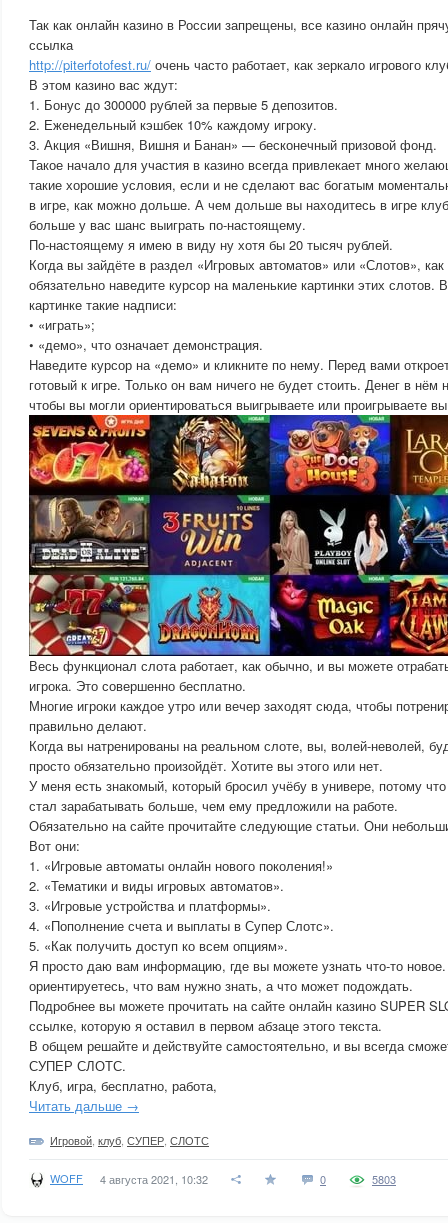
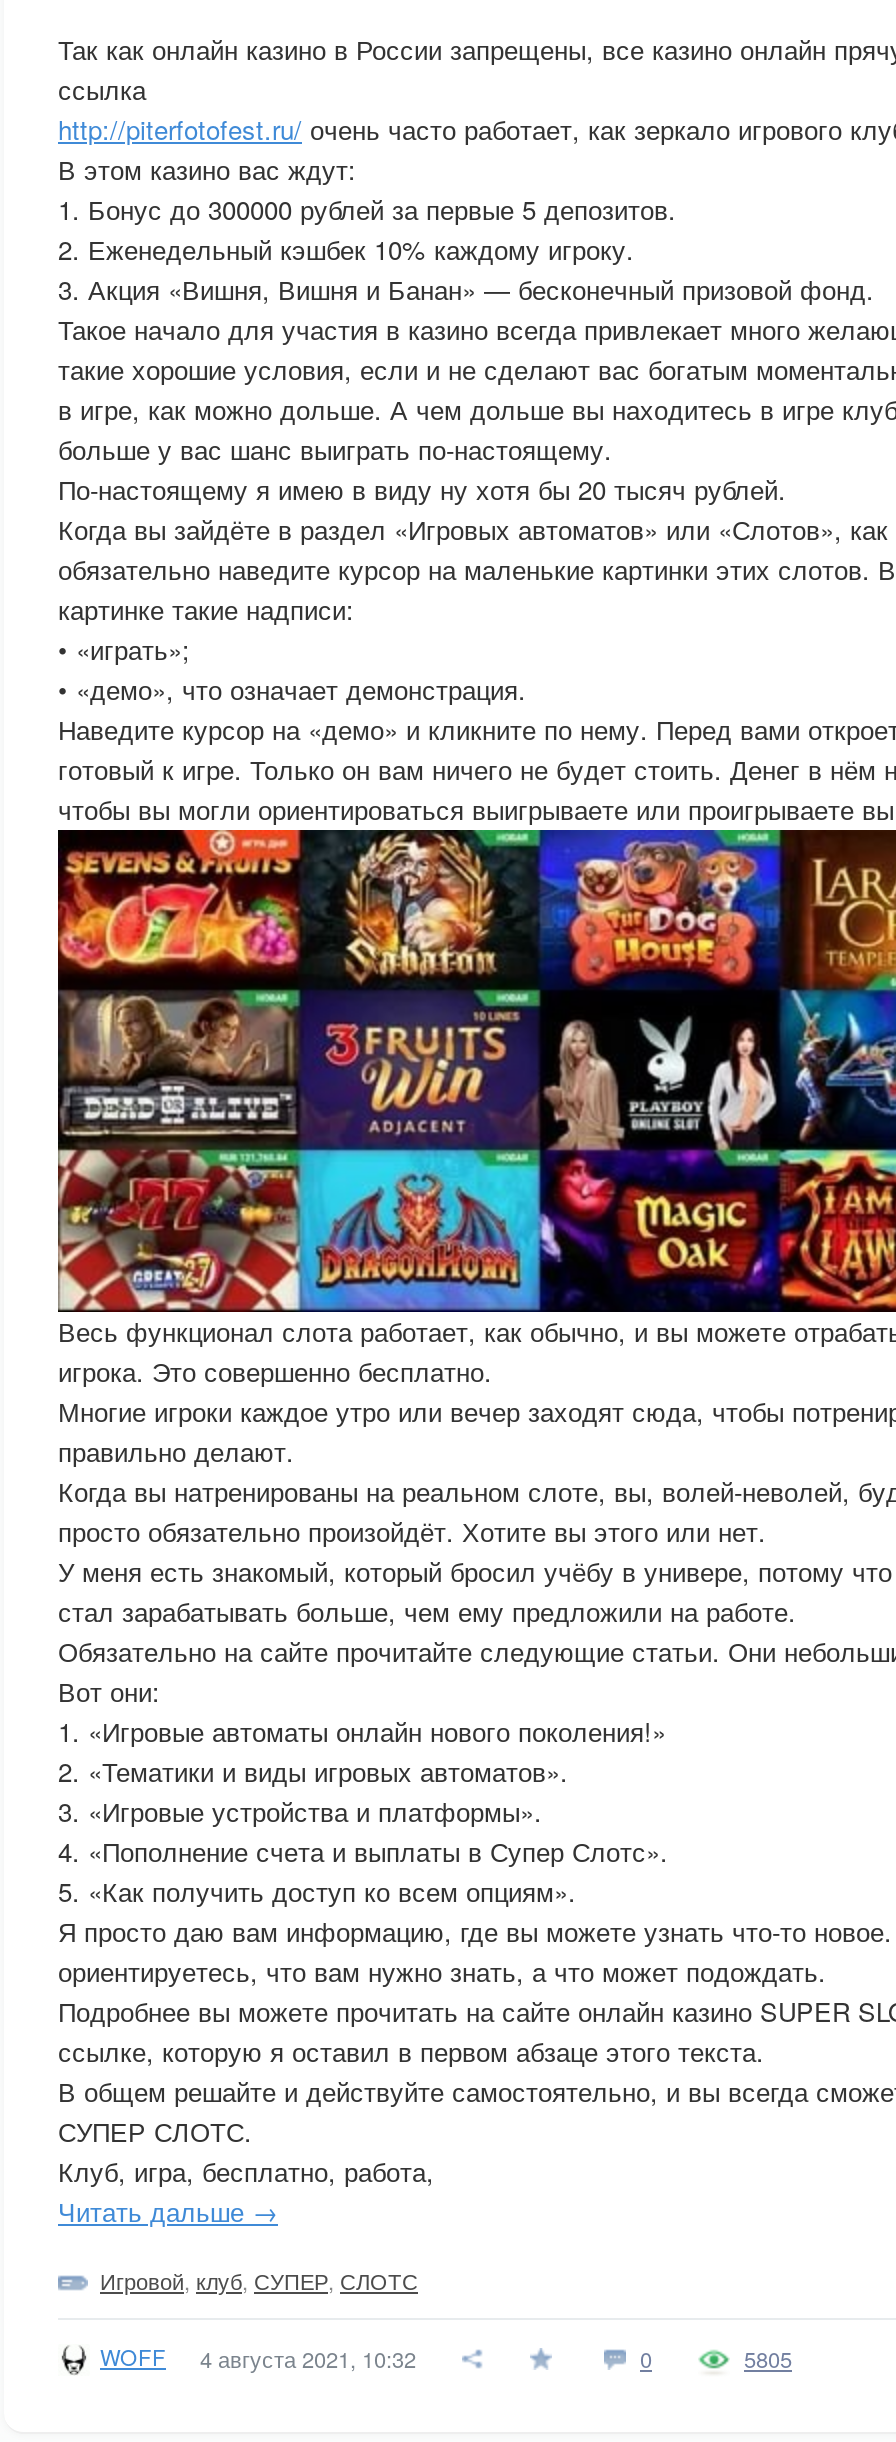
[372,1171,396,1187] 5803 -> [744,2342,792,2374] 5805

